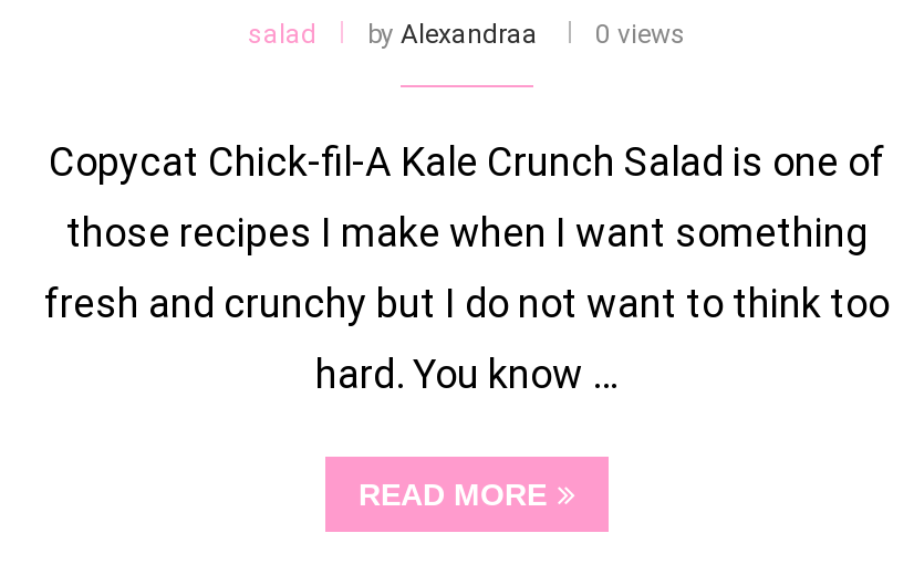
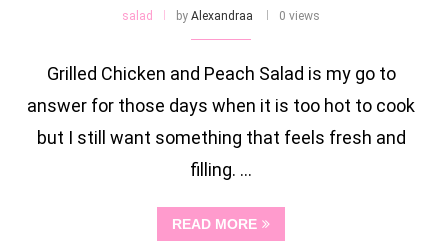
[49,138,885,185] Copycat Chick-fil-A Kale Crunch Salad is one of -> [46,63,395,84] Grilled Chicken and Peach Salad is my go to
[66,209,868,256] those recipes I make when I want something -> [27,95,415,116] answer for those days when it is too hot to cook
[44,280,890,326] fresh and crunchy but I do not want to think too -> [36,127,405,148] but I still want something that feels fresh and
[315,351,619,397] hard. You know … -> [190,159,252,180] filling. …

